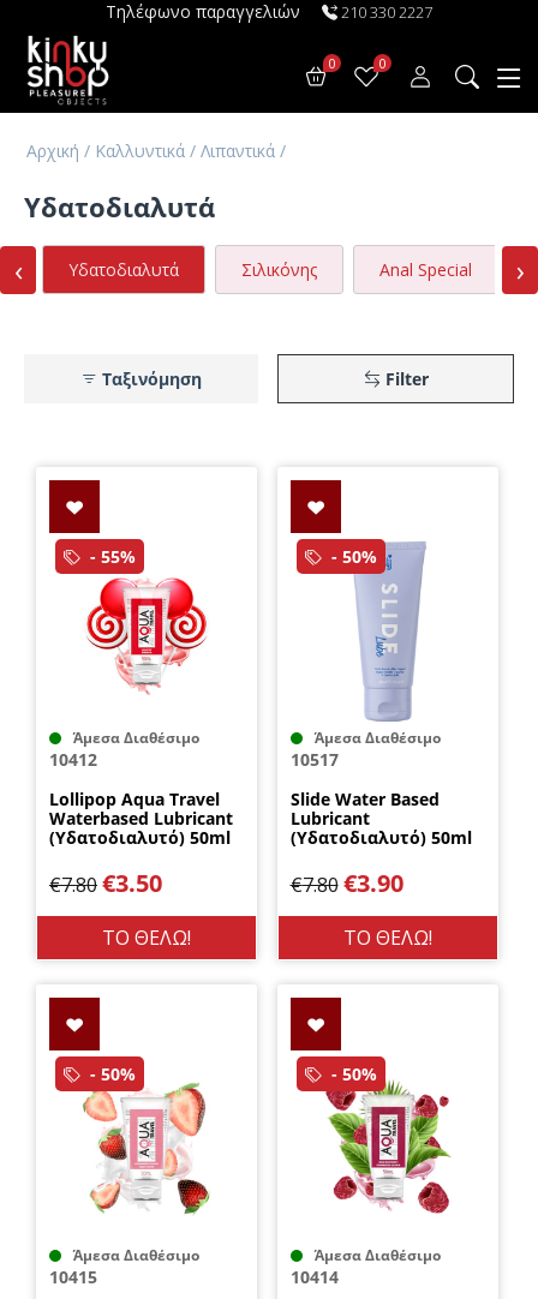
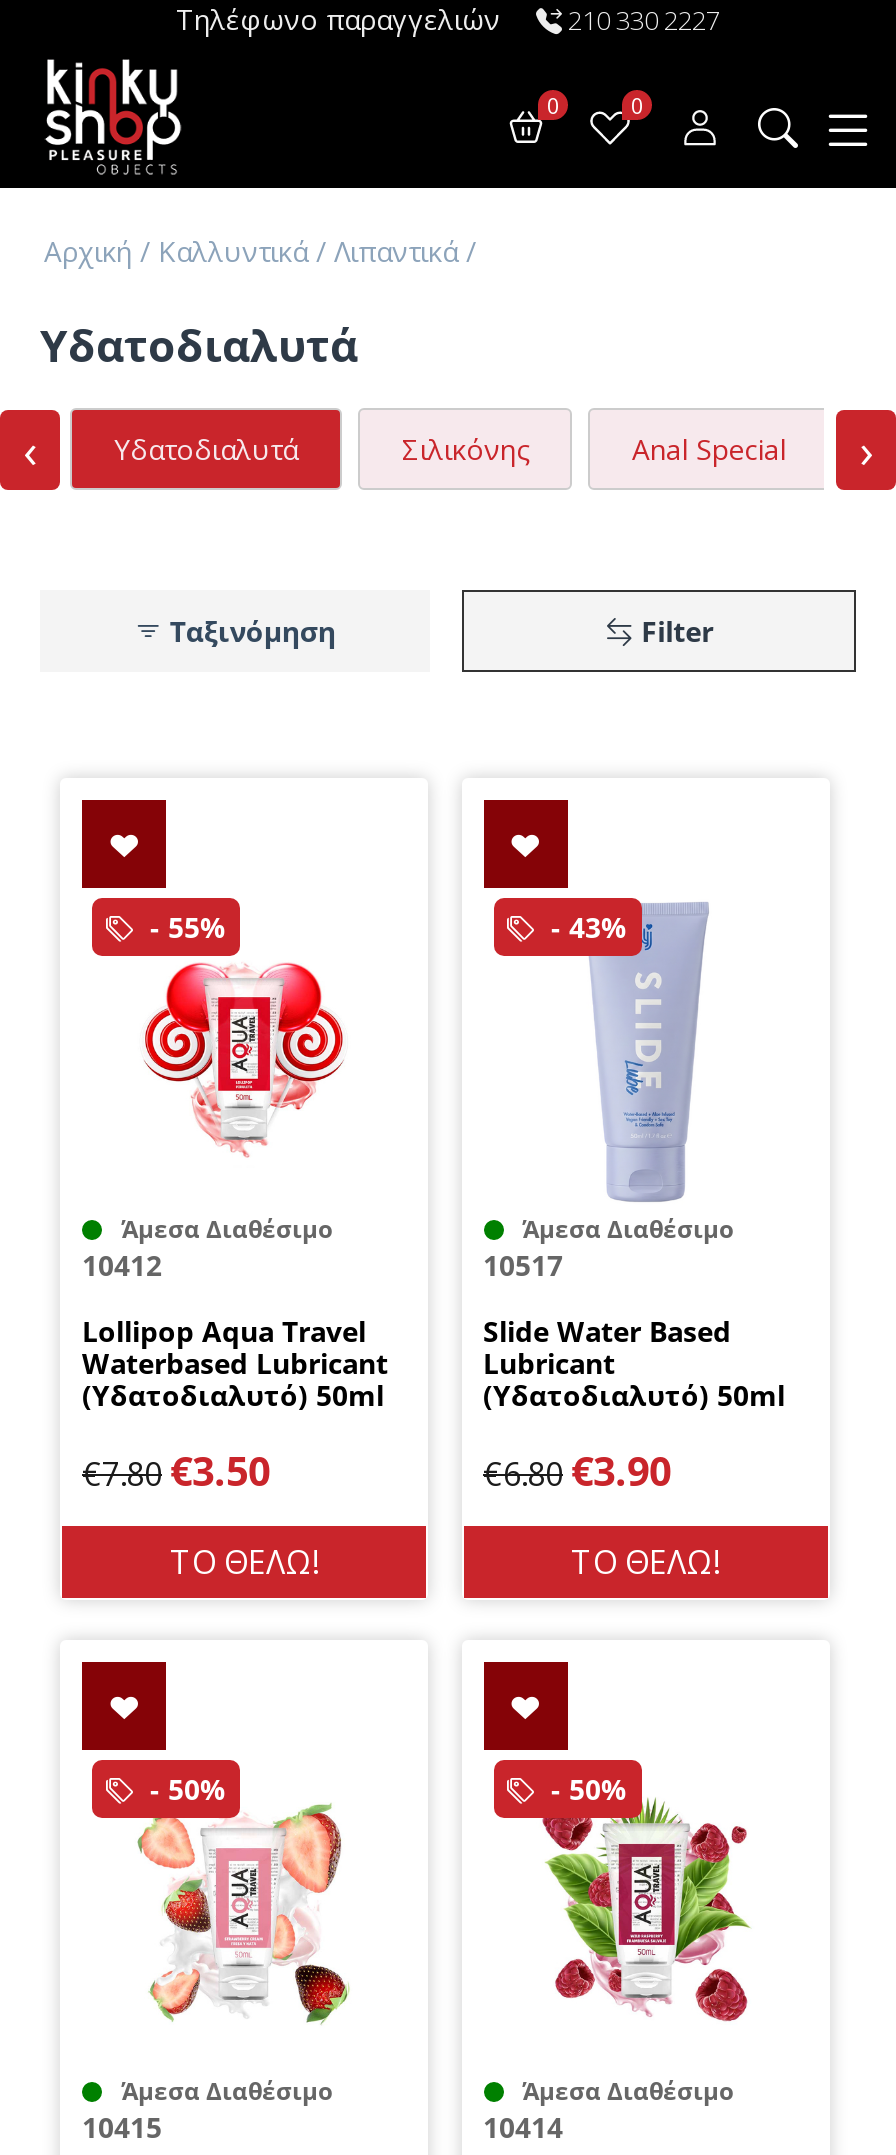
[331,545,376,568] - 50% -> [551,908,627,946] - 43%
[290,867,403,899] €7.80 €3.90 -> [483,1444,671,1498] €6.80 €3.90

